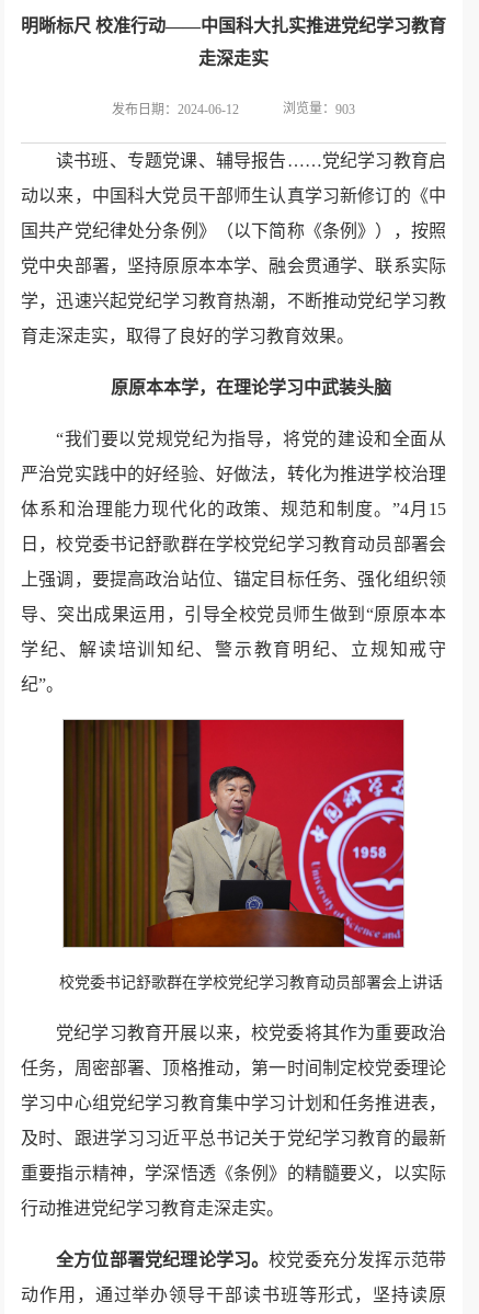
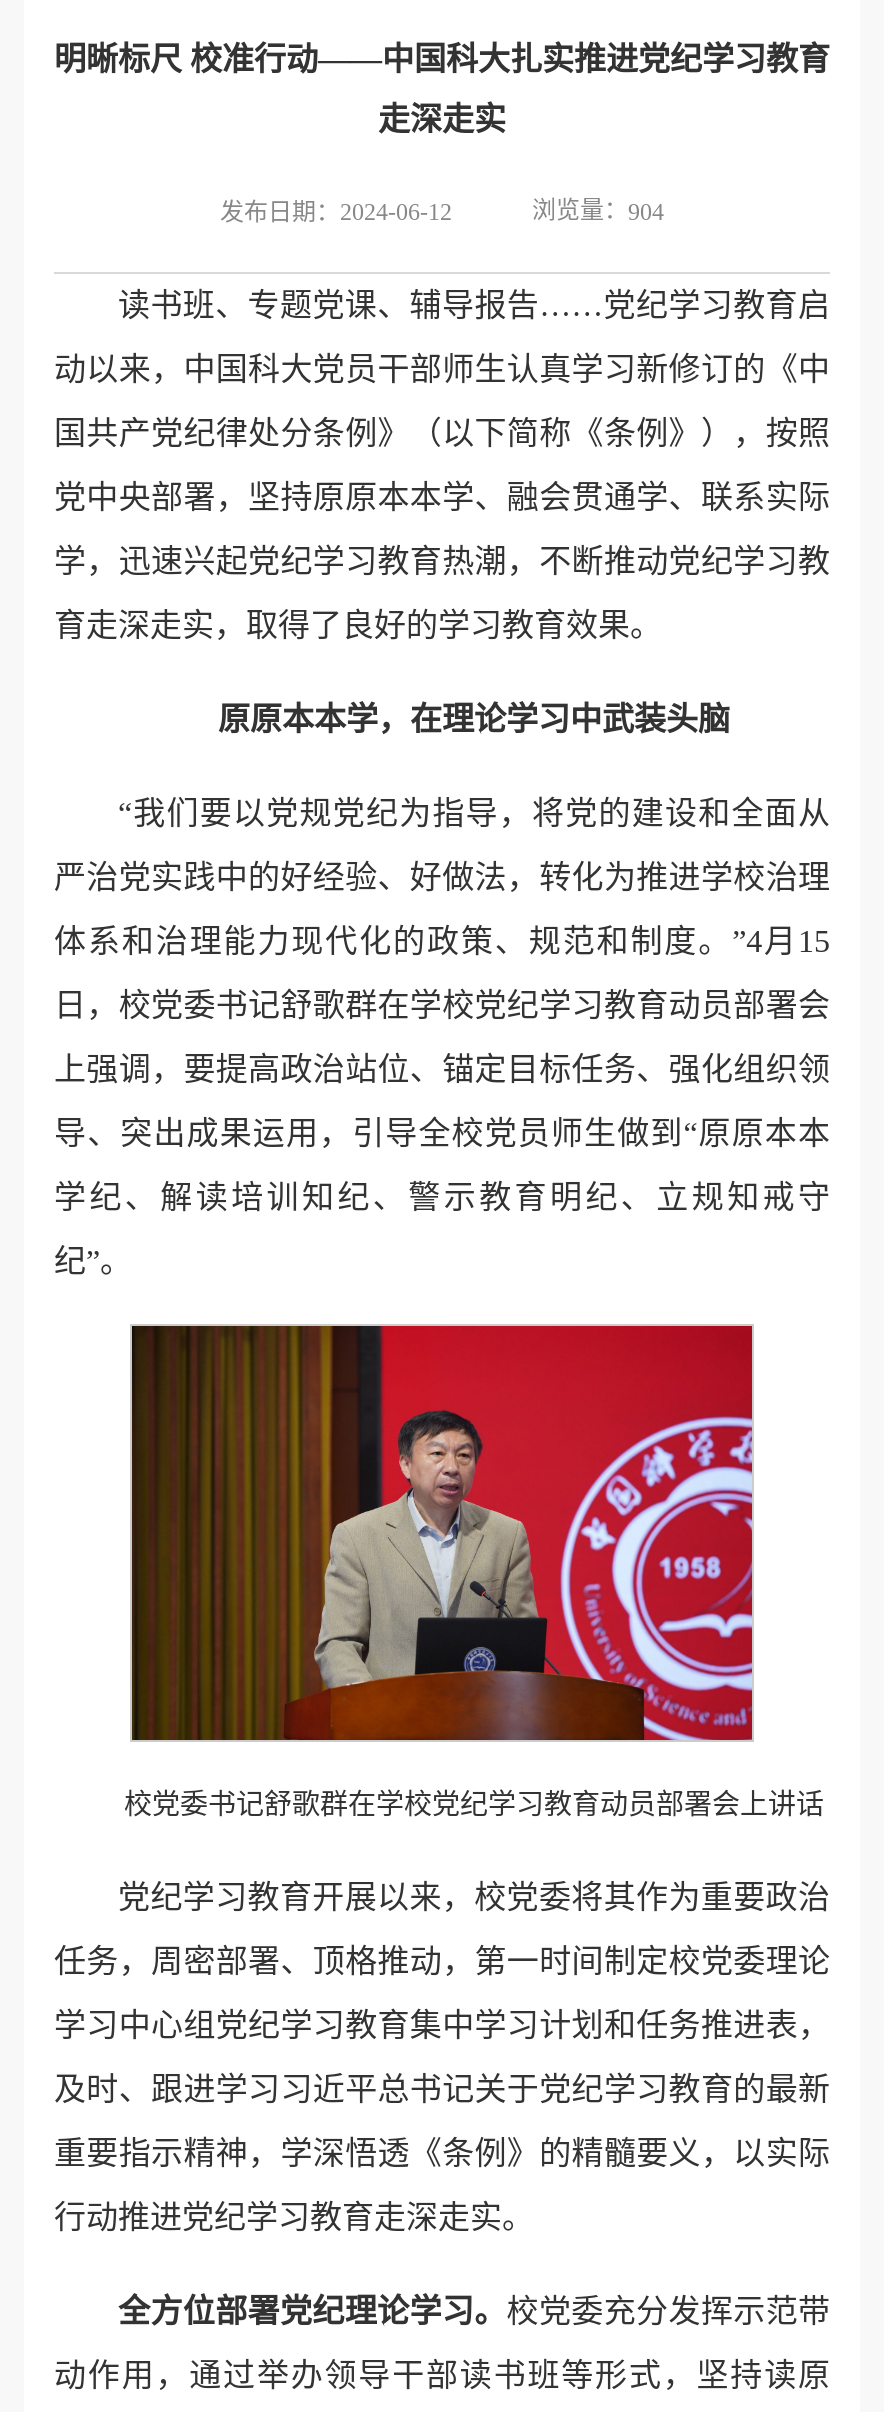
[283,101,355,117] 浏览量：903 -> [532,196,664,226] 浏览量：904

